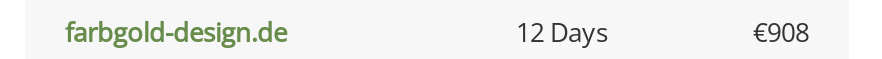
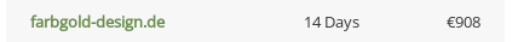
[516,14,608,50] 12 Days -> [303,11,359,32] 14 Days

